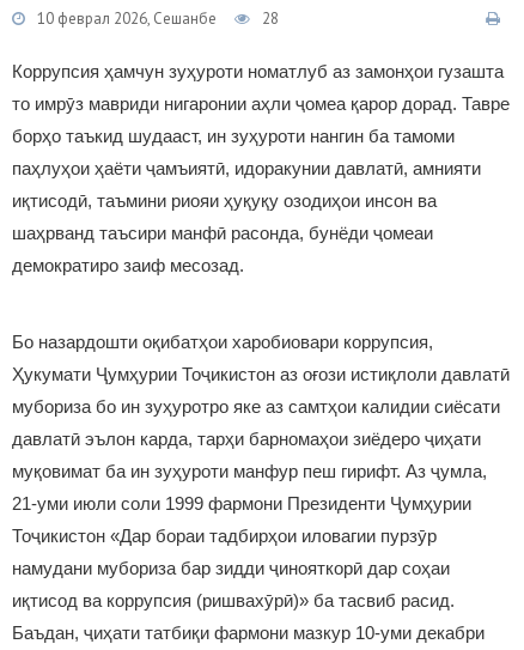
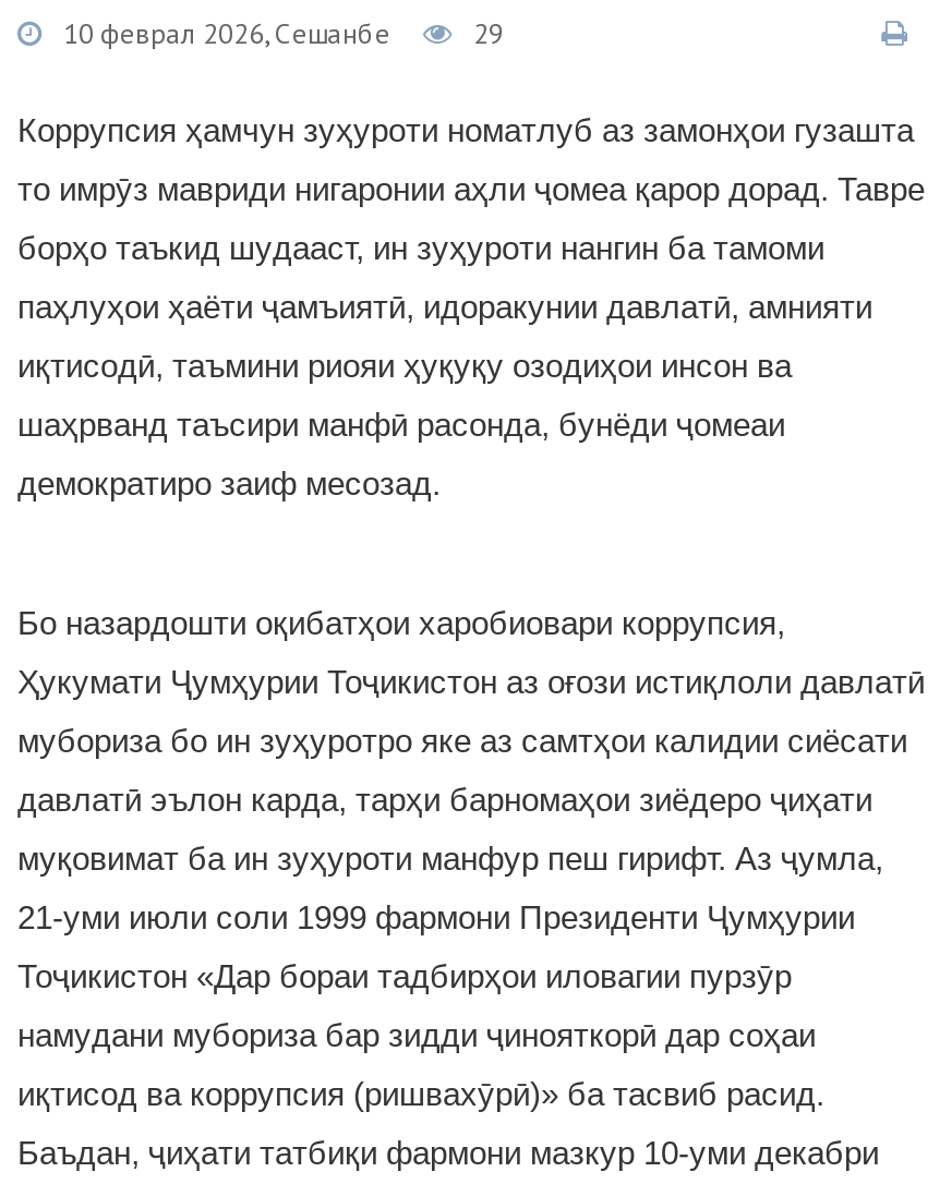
[262,8,279,29] 28 -> [473,15,504,52] 29

